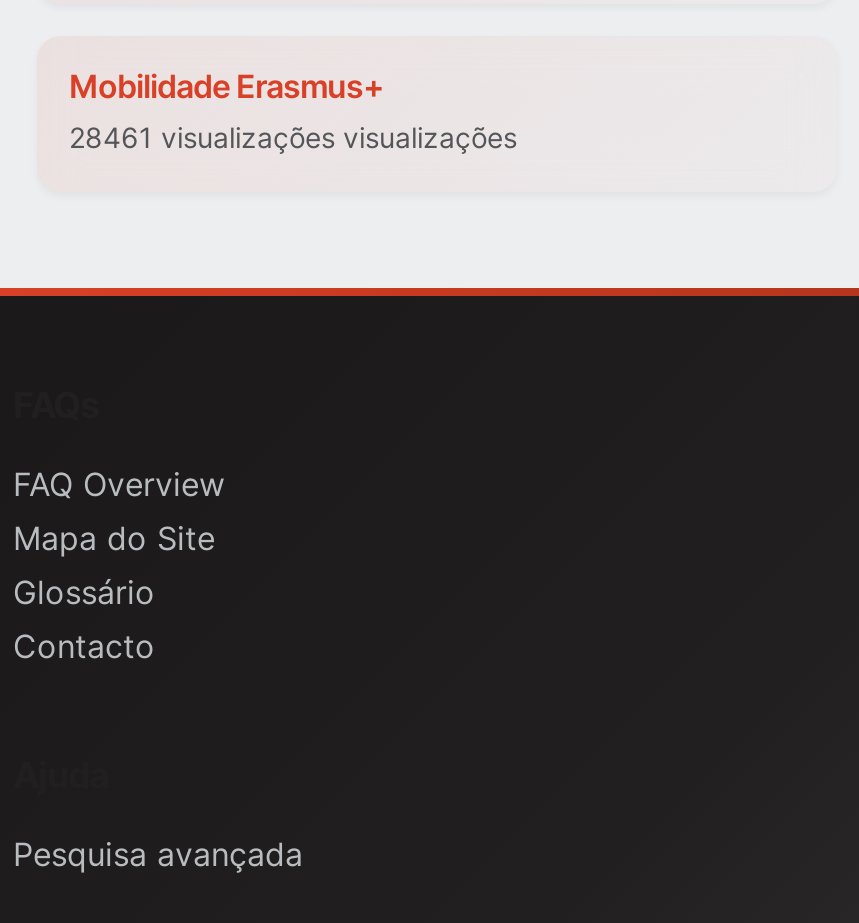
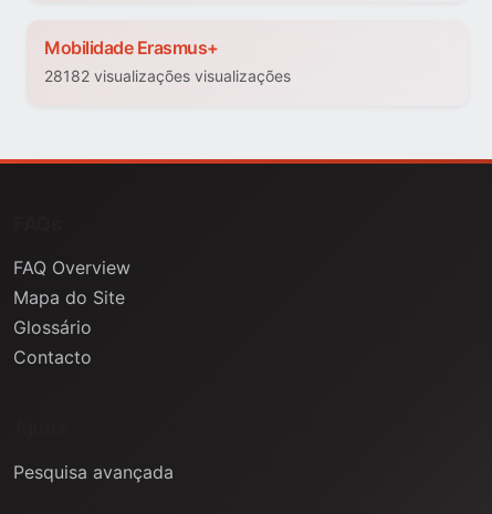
[69,121,517,155] 28461 visualizações visualizações -> [44,67,291,86] 28182 visualizações visualizações

